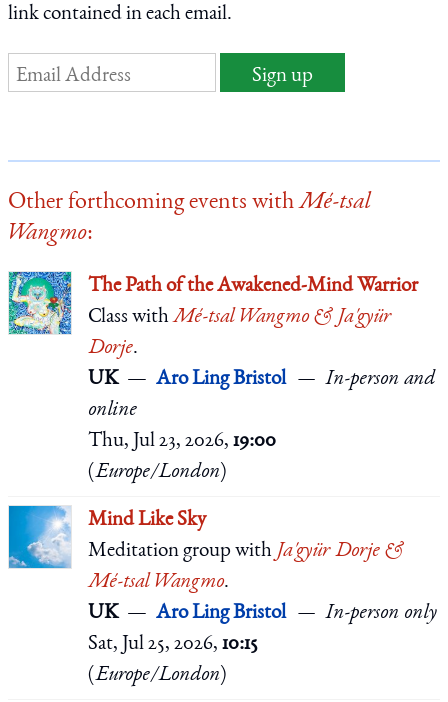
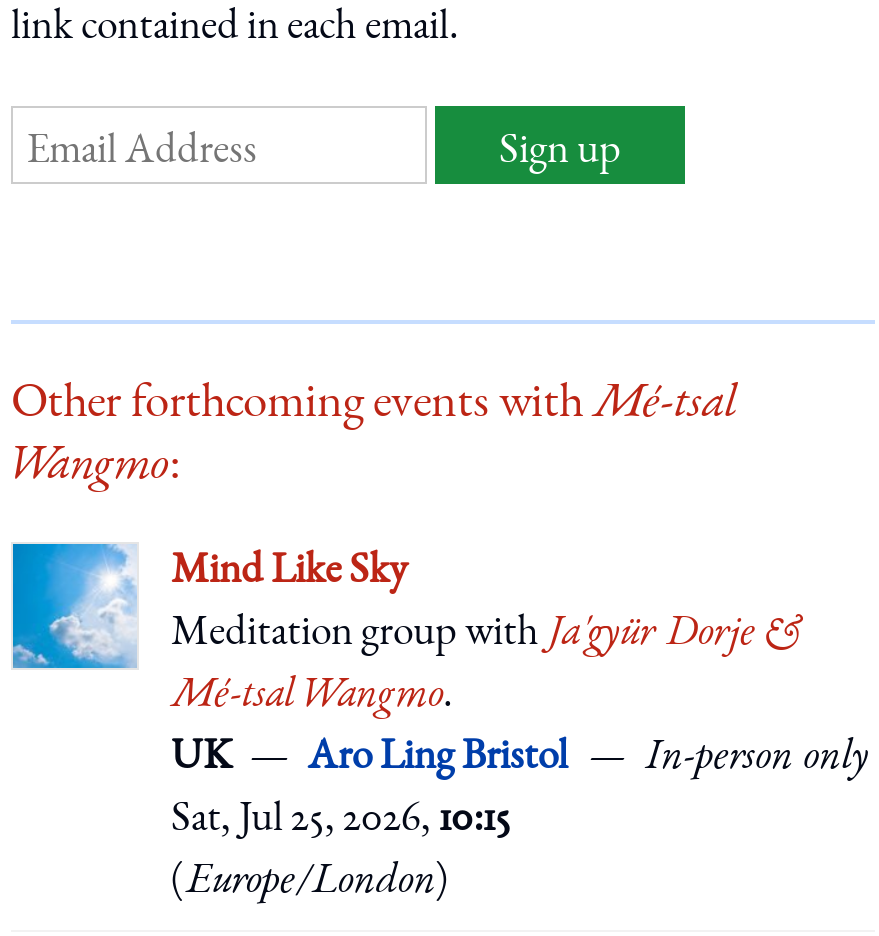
[8,271,435,483] [image] | The Path of the Awakened-Mind Warrior | Class with Mé-tsal Wangmo & Ja'gyür | Dorje. | UK | Aro Ling Bristol | In-person and | online | Thu, Jul 23, 2026, 19:00 | (Europe/London) -> none

